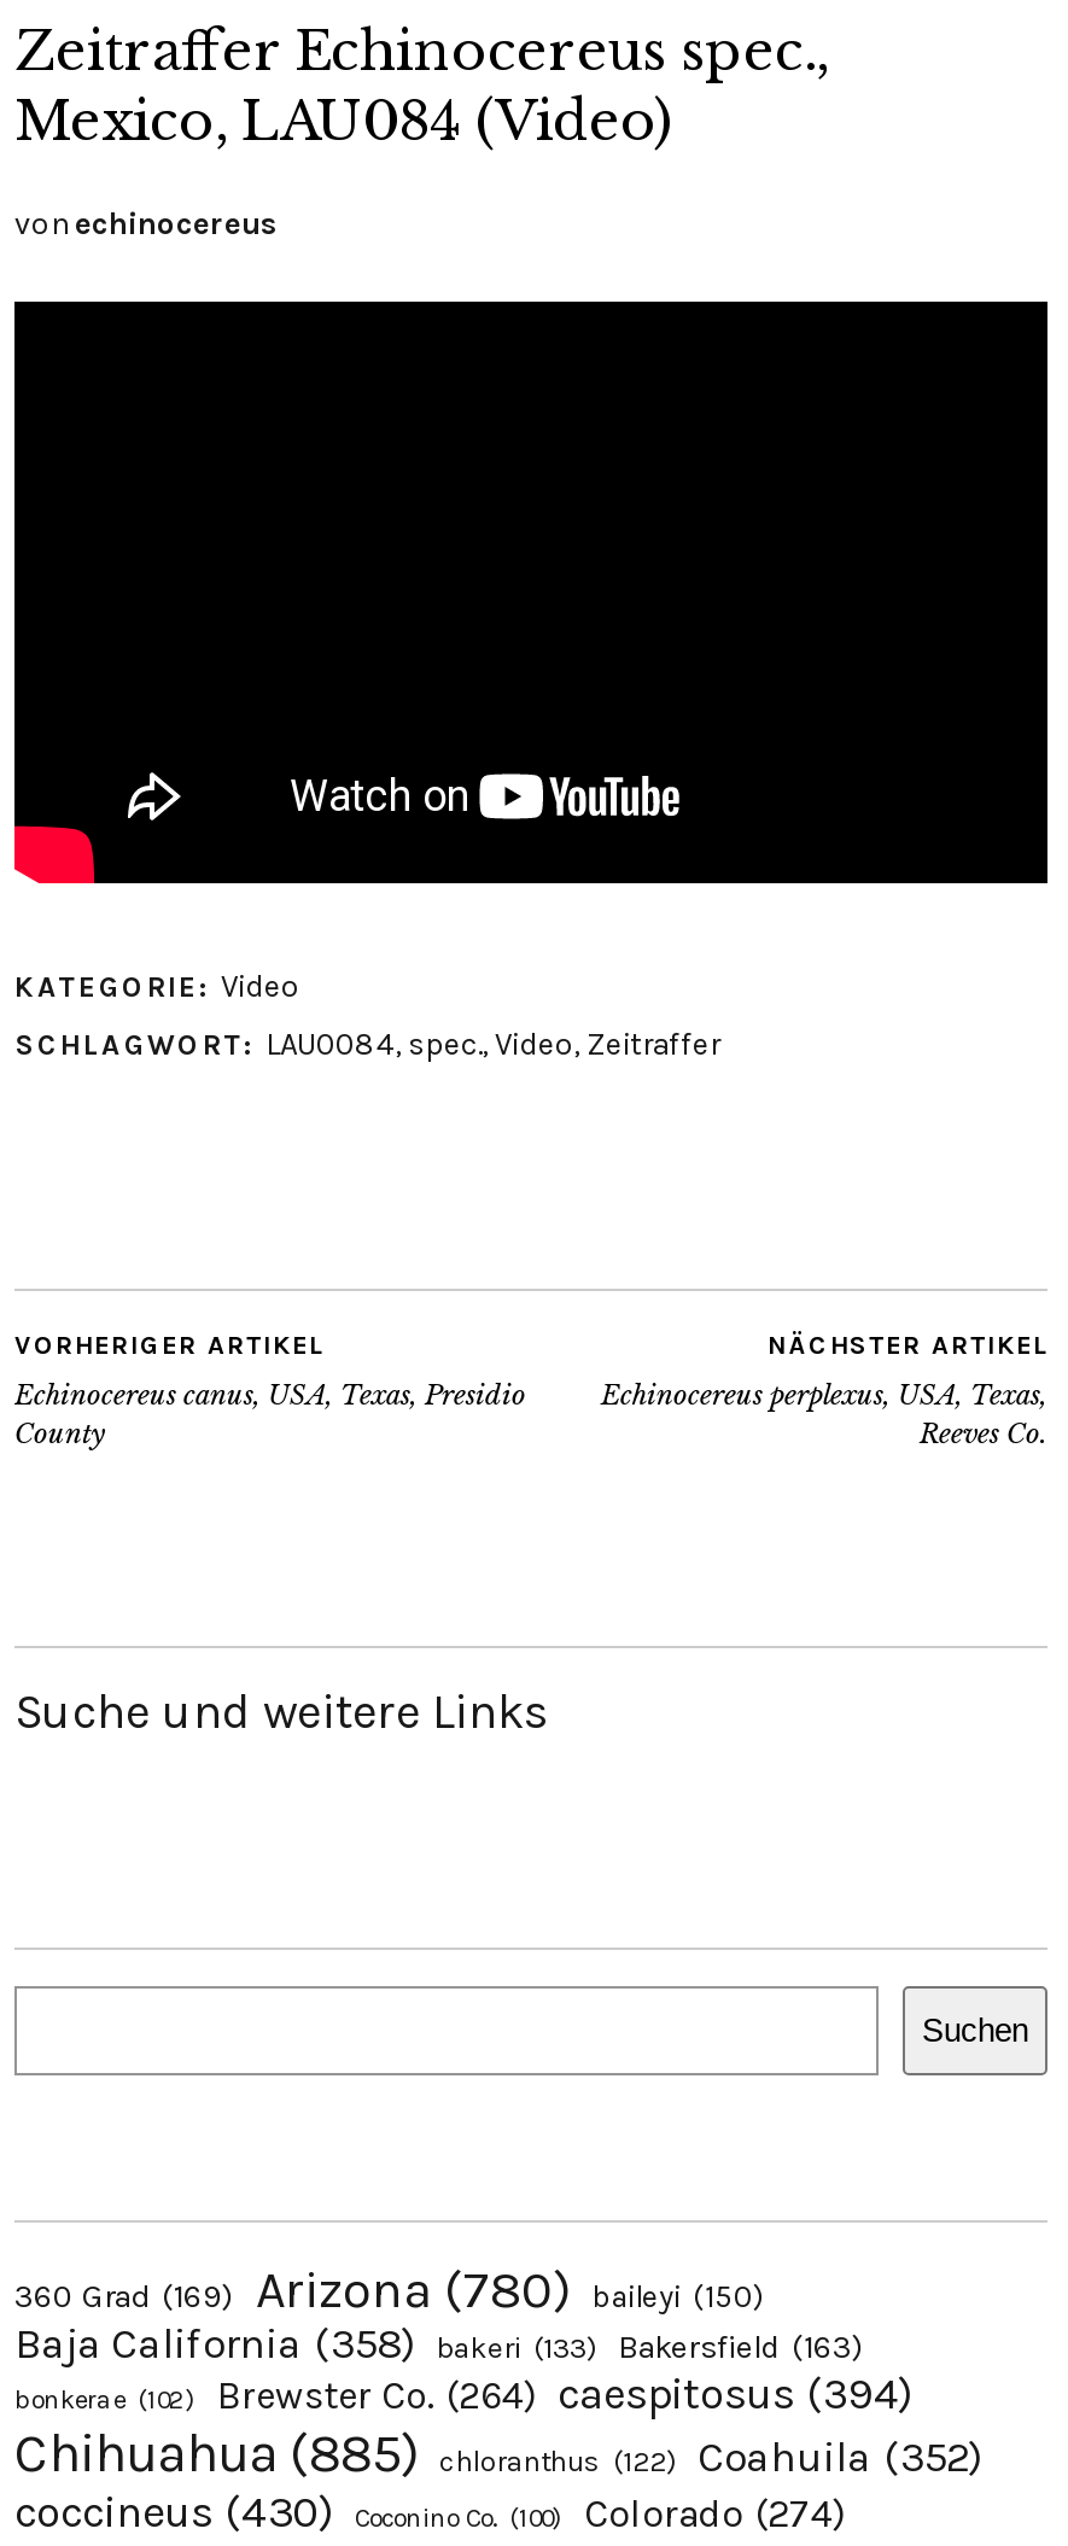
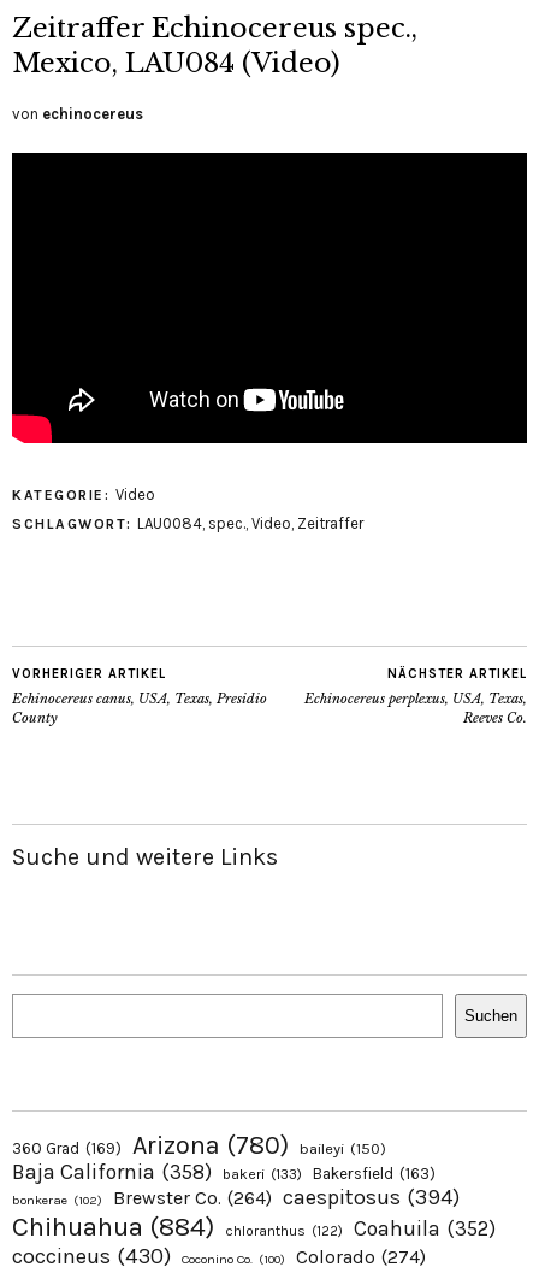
[14,2421,982,2487] Chihuahua (885) chloranthus (122) Coahuila (352) -> [12,1211,496,1243] Chihuahua (884) chloranthus (122) Coahuila (352)

